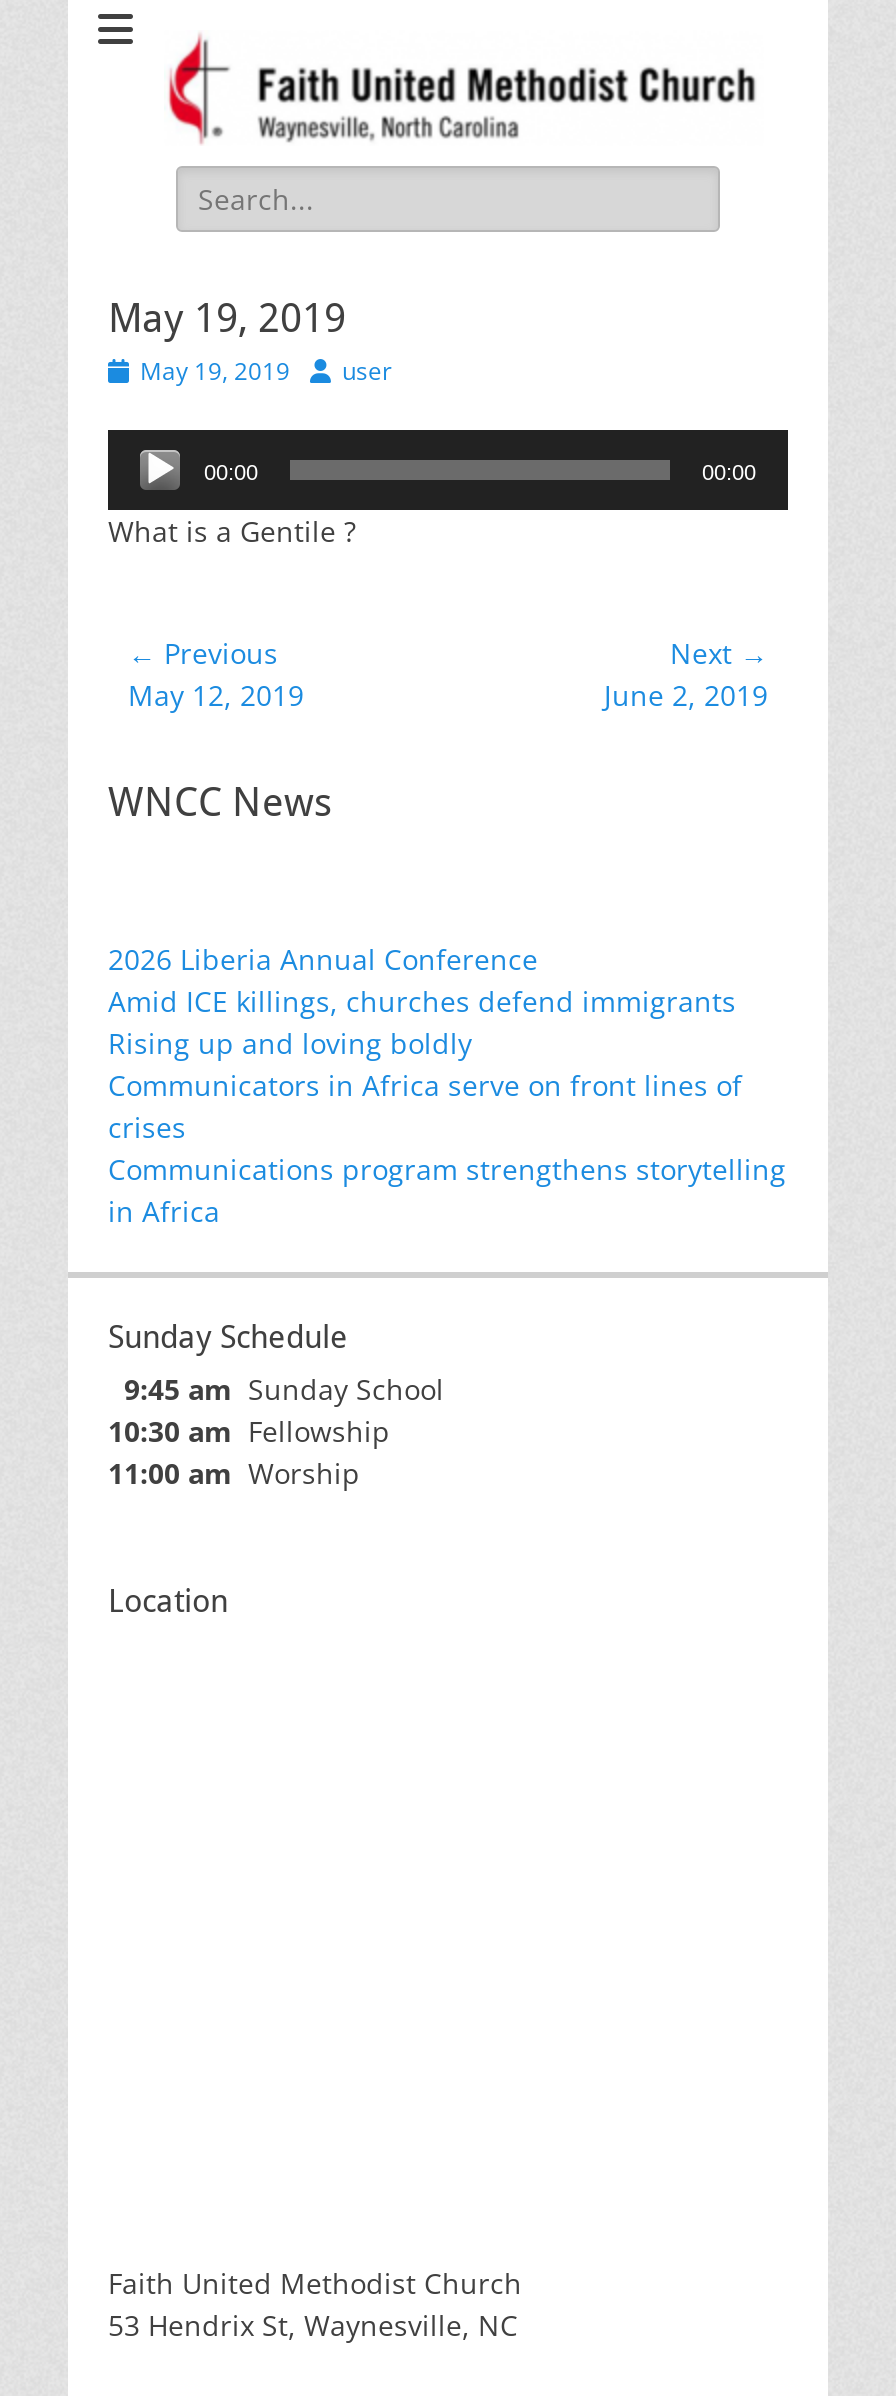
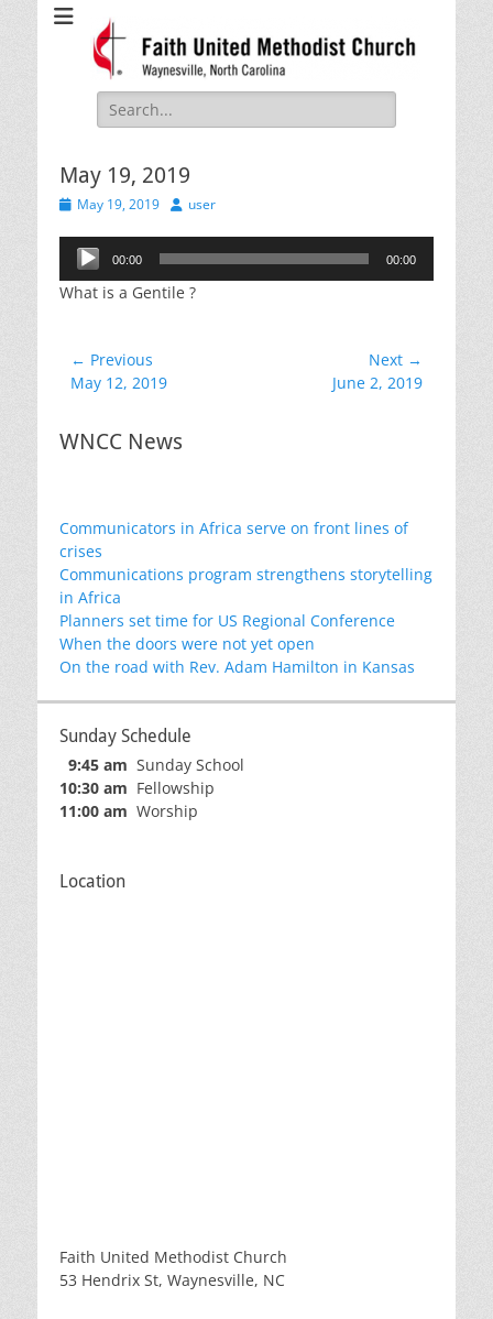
[108,940,736,1062] 2026 Liberia Annual Conference | Amid ICE killings, churches defend immigrants | Rising up and loving boldly -> none
moved [108,1066,786,1230] -> [59,517,432,608]: Communicators in Africa serve on front lines of | crises | Communications program strengthens storytelling | in Africa
none -> [59,610,415,677] Planners set time for US Regional Conference | When the doors were not yet open | On the road with Rev. Adam Hamilton in Kansas

